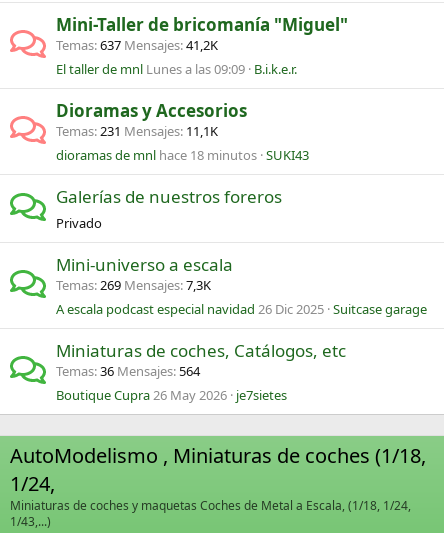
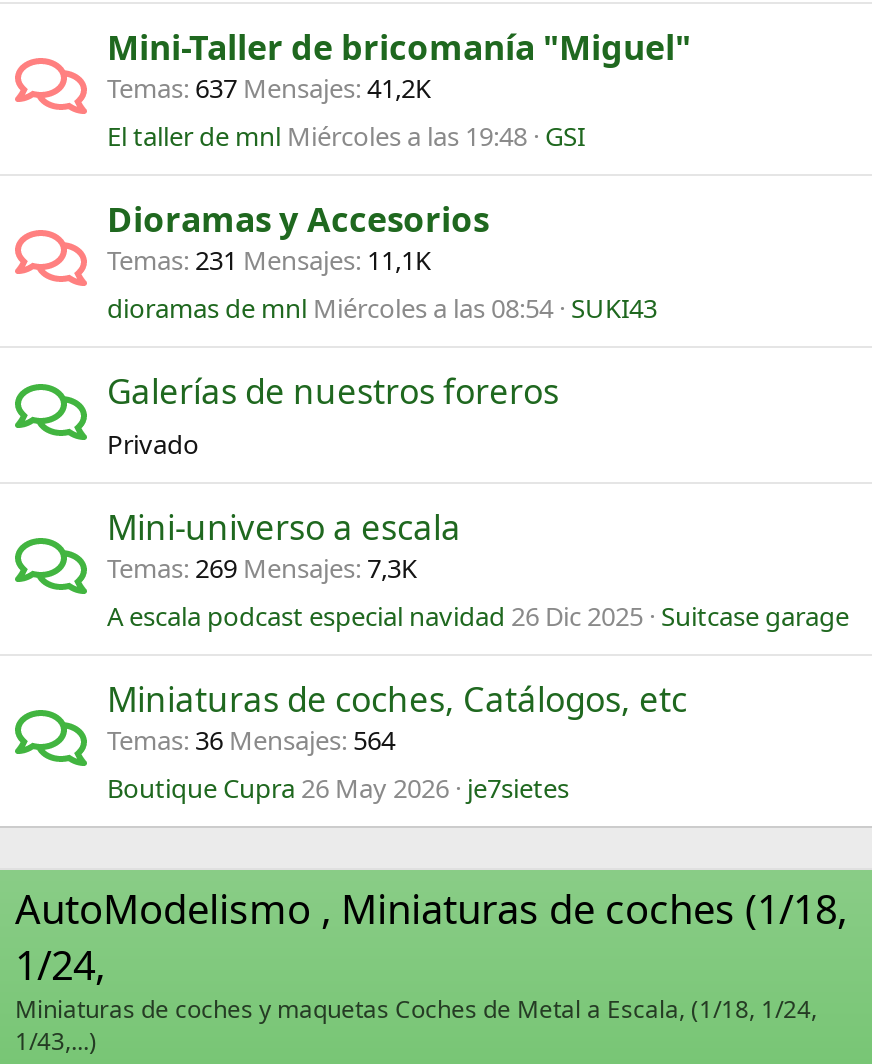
[56,59,297,77] El taller de mnl Lunes a las 09:09 B.i.k.e.r. -> [107,117,585,153] El taller de mnl Miércoles a las 19:48 GSI
[56,145,309,163] dioramas de mnl hace 18 minutos SUKI43 -> [107,289,657,325] dioramas de mnl Miércoles a las 08:54 SUKI43

